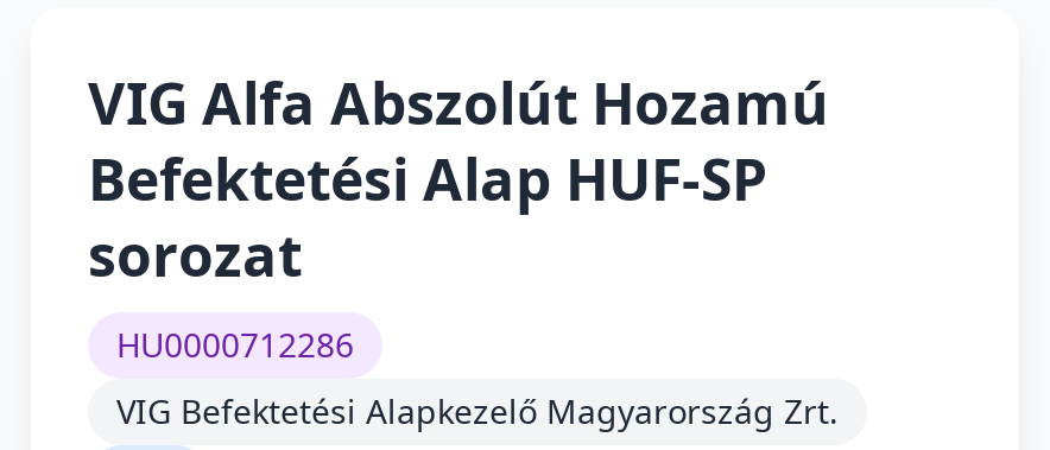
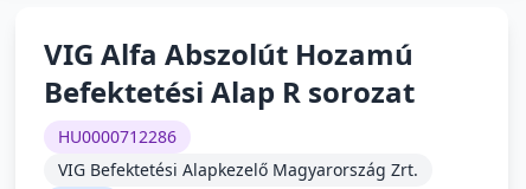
[88,139,767,293] Befektetési Alap HUF-SP | sorozat -> [44,72,415,111] Befektetési Alap R sorozat

